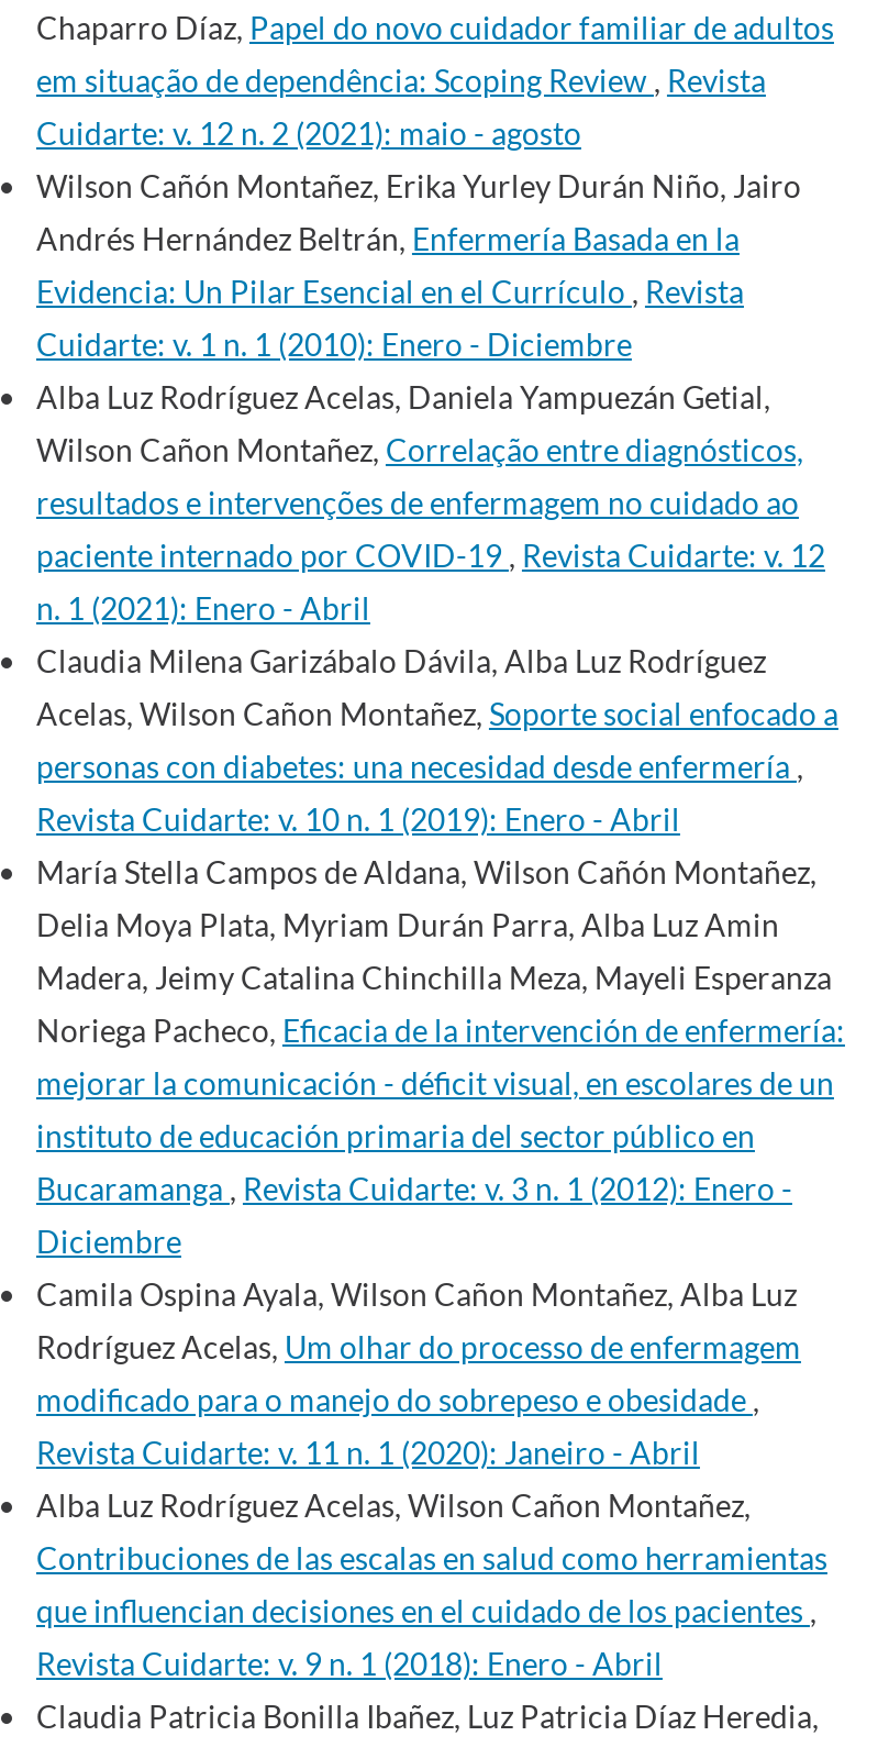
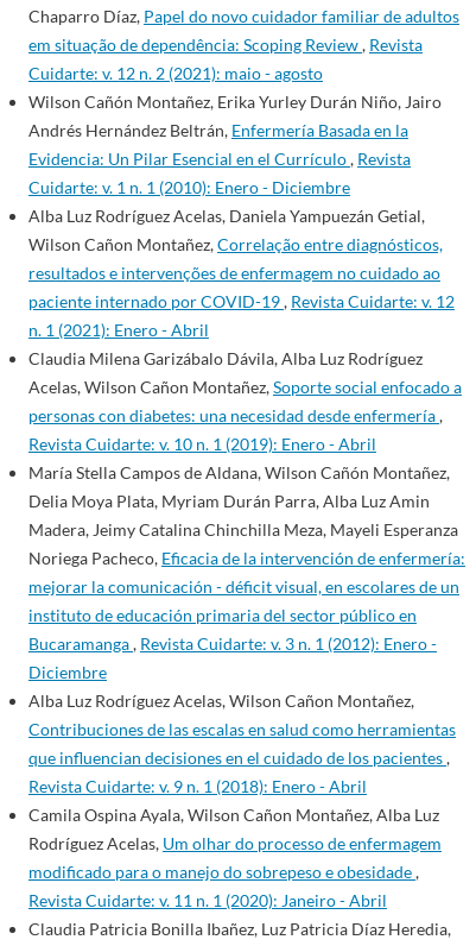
moved [36,1276,801,1471] -> [28,805,442,911]: Camila Ospina Ayala, Wilson Cañon Montañez, Alba Luz | Rodríguez Acelas, Um olhar do processo de enfermagem | modificado para o manejo do sobrepeso e obesidade, | Revista Cuidarte: v. 11 n. 1 (2020): Janeiro - Abril
moved [36,1487,827,1683] -> [28,691,456,796]: Alba Luz Rodríguez Acelas, Wilson Cañon Montañez, | Contribuciones de las escalas en salud como herramientas | que influencian decisiones en el cuidado de los pacientes, | Revista Cuidarte: v. 9 n. 1 (2018): Enero - Abril

